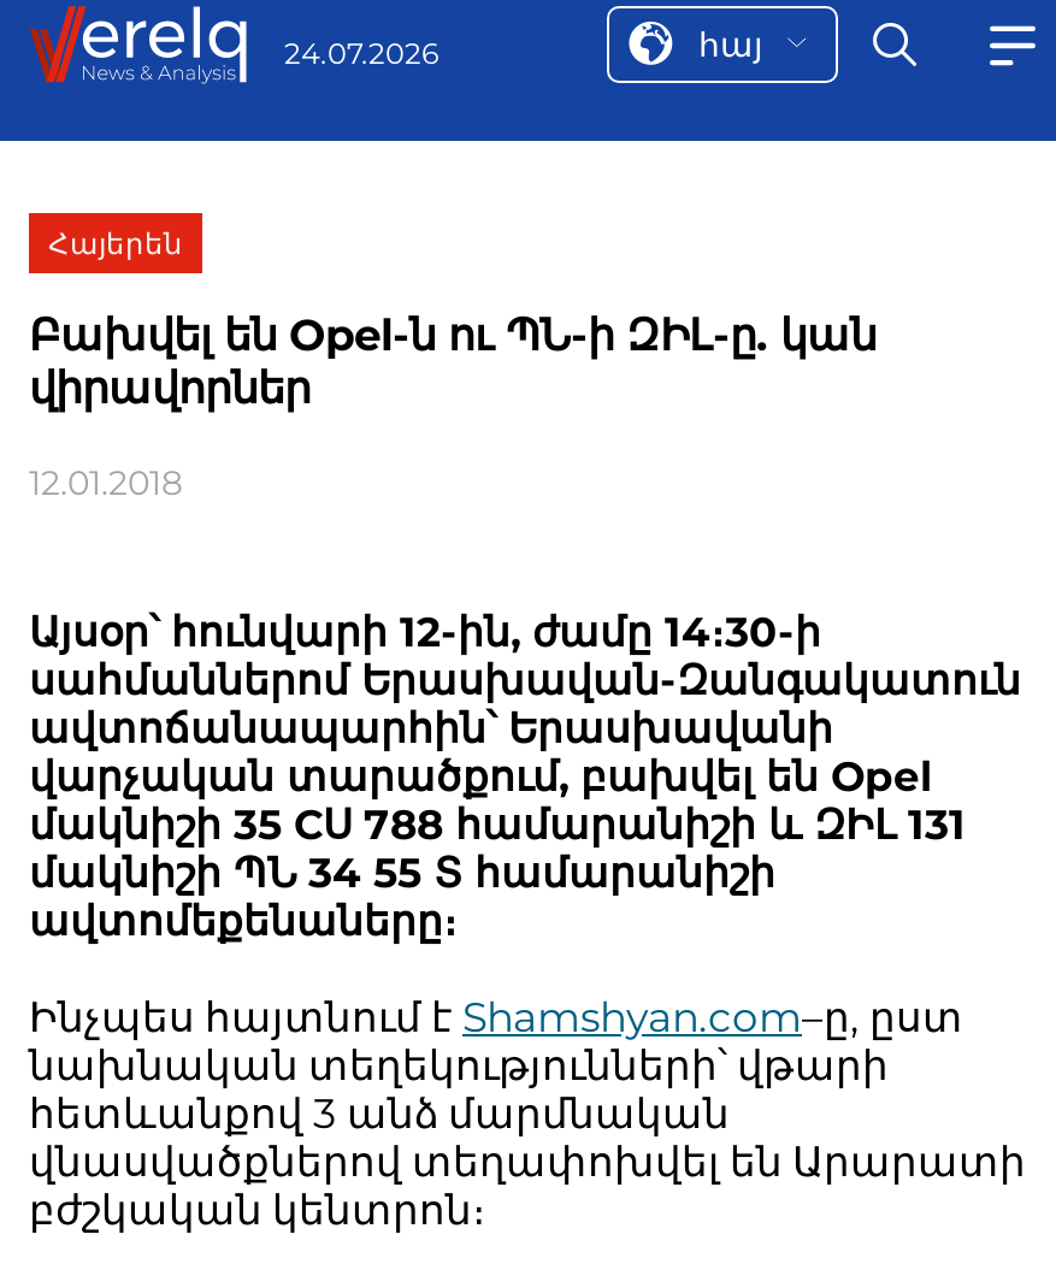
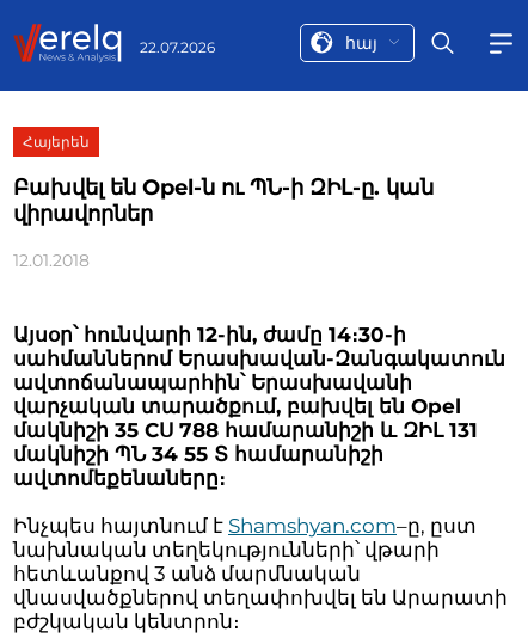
[284,34,438,70] 24.07.2026 -> [140,38,215,56] 22.07.2026

